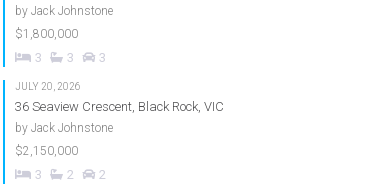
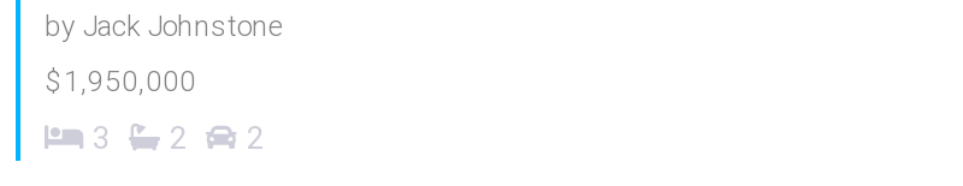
[15,27,224,158] $1,800,000 | 3 | 3 | 3 | JULY 20, 2026 | 36 Seaview Crescent, Black Rock, VIC | by Jack Johnstone | $2,150,000 -> [45,65,196,99] $1,950,000

